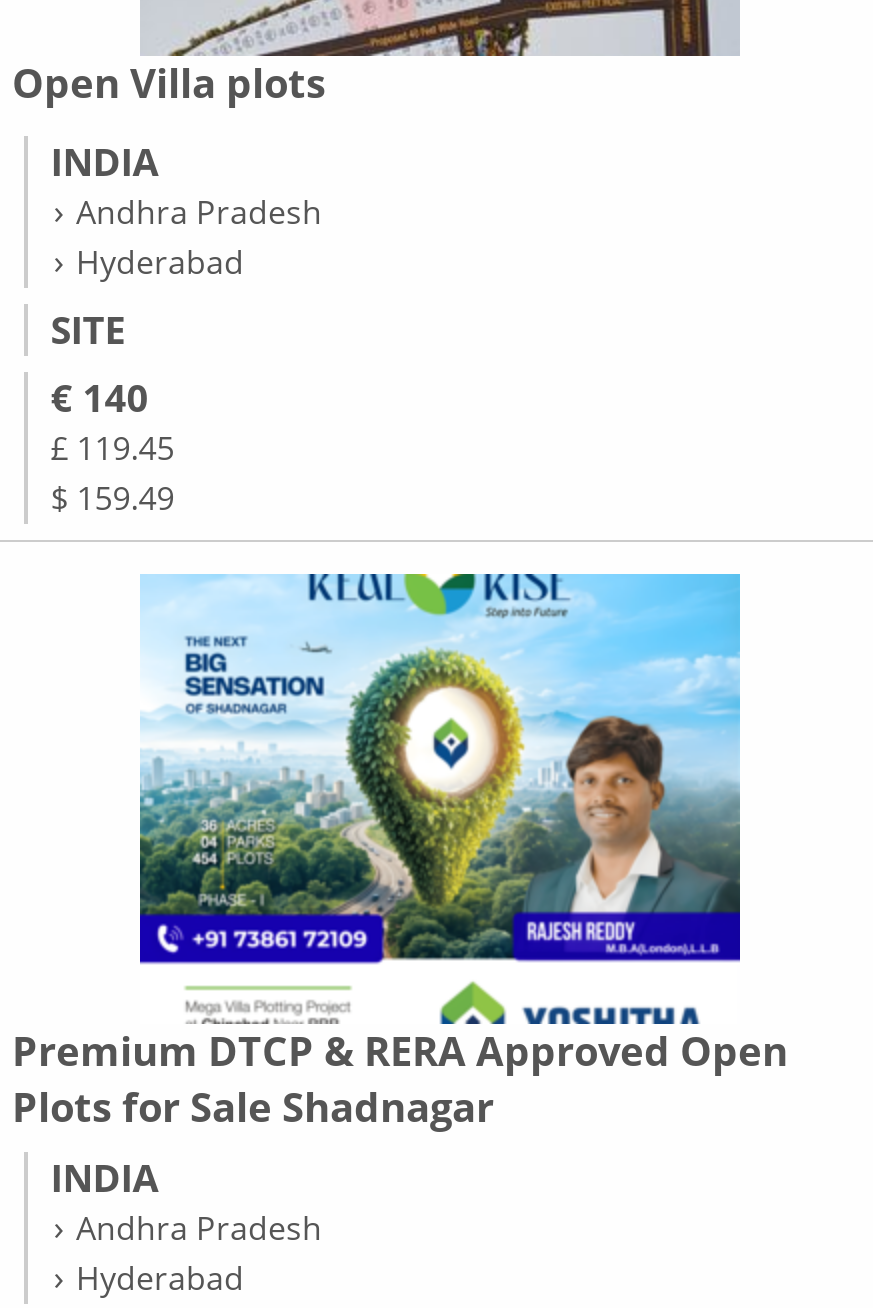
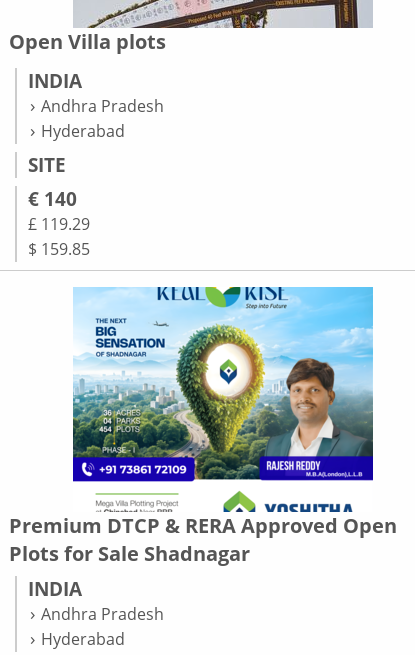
[50,426,174,470] £ 119.45 -> [28,213,90,235] £ 119.29
[50,476,174,520] $ 159.49 -> [28,238,90,260] $ 159.85

